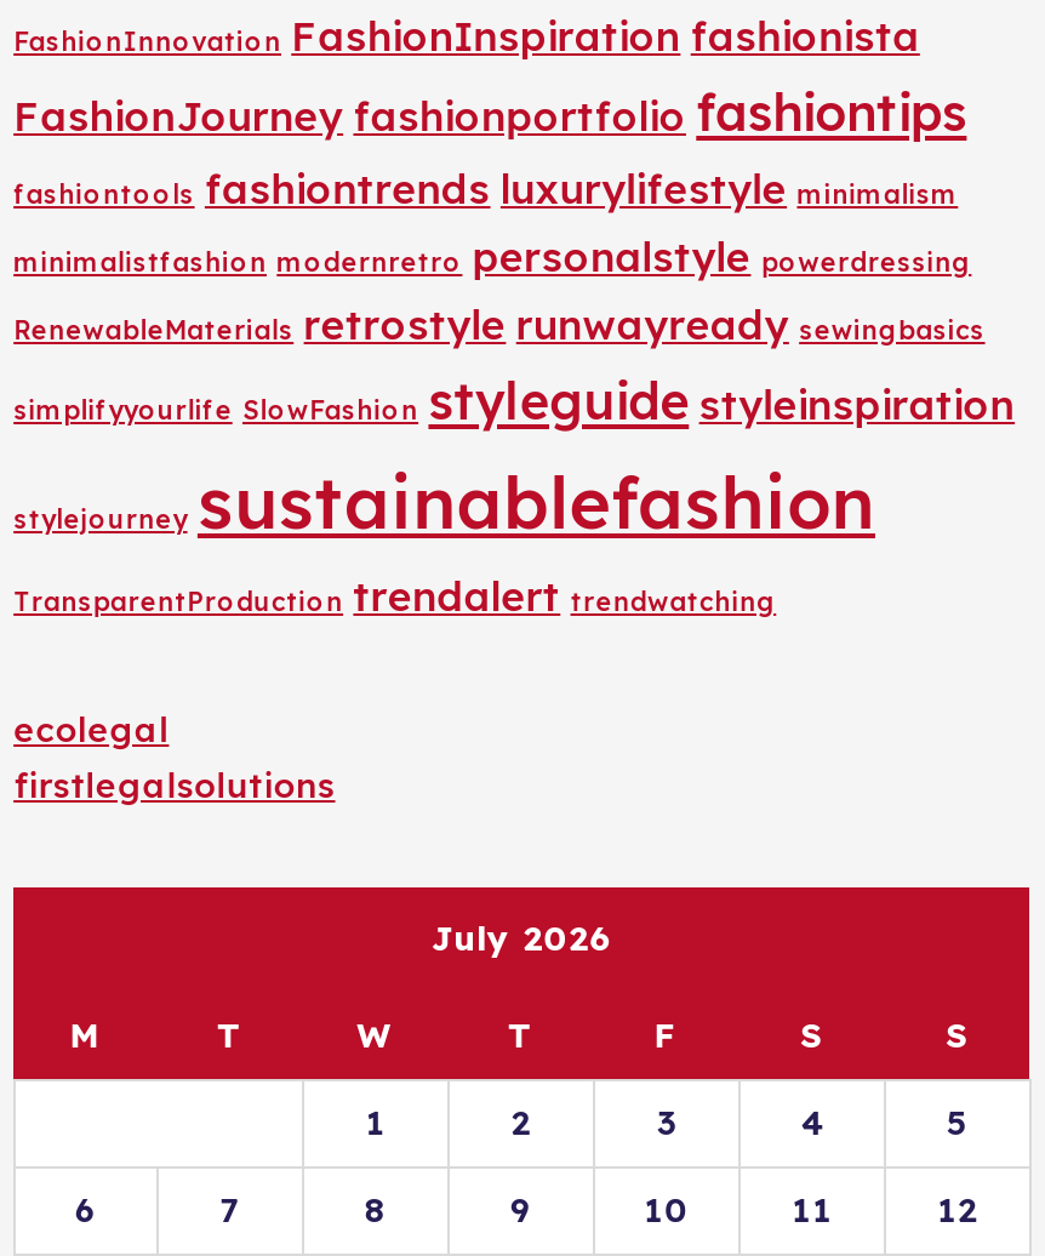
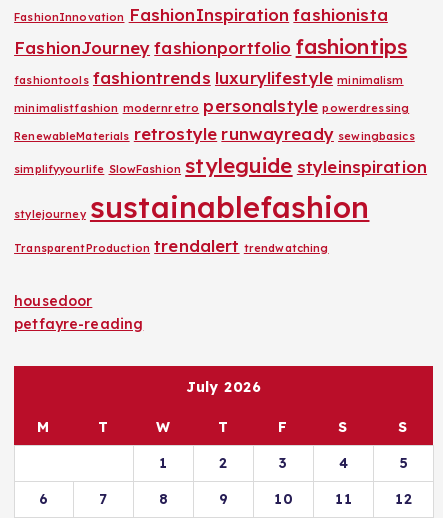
[14,708,335,807] ecolegal | firstlegalsolutions -> [14,292,143,333] housedoor | petfayre-reading

